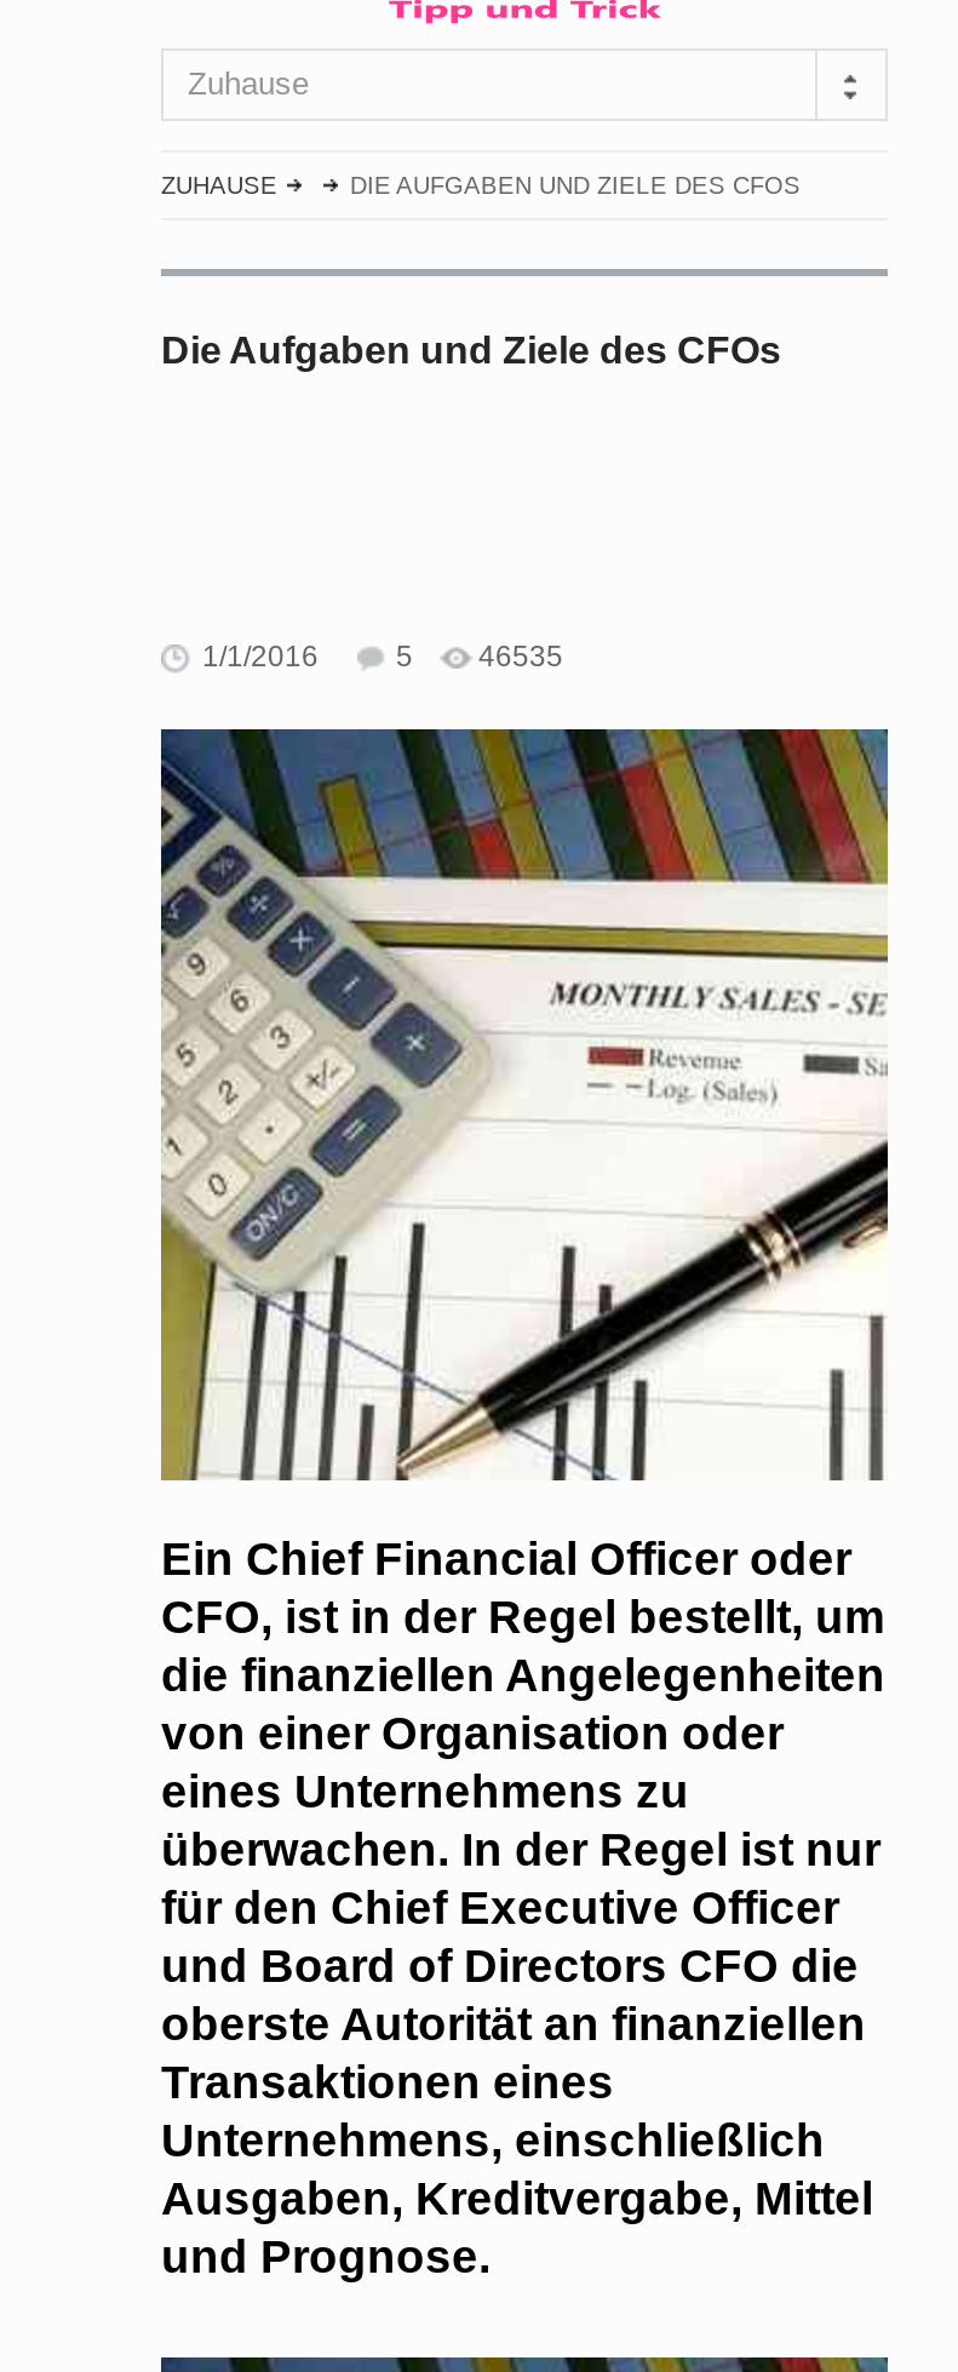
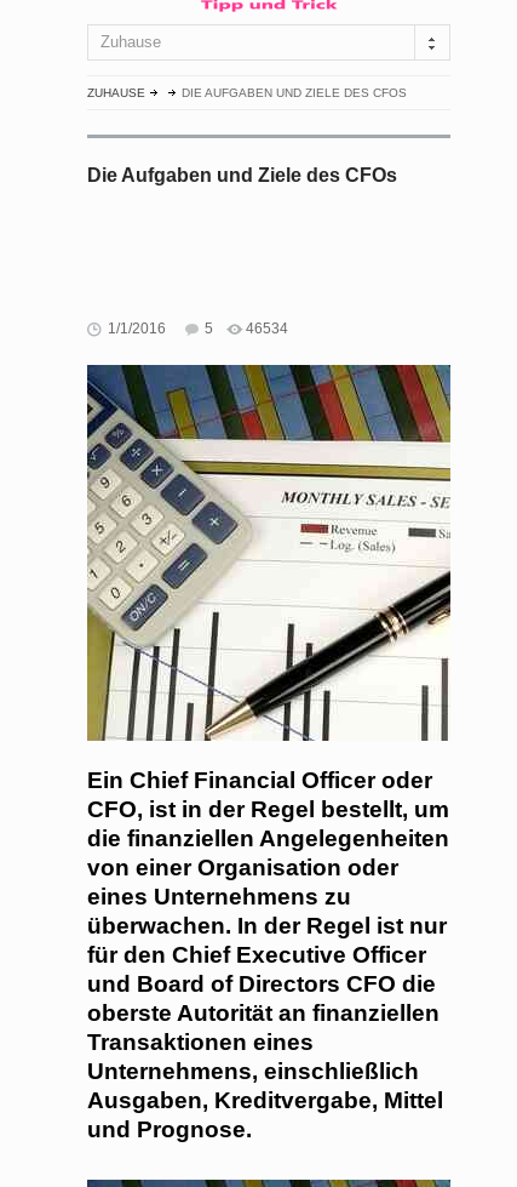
[396,640,563,674] 5 46535 -> [205,320,288,337] 5 46534

